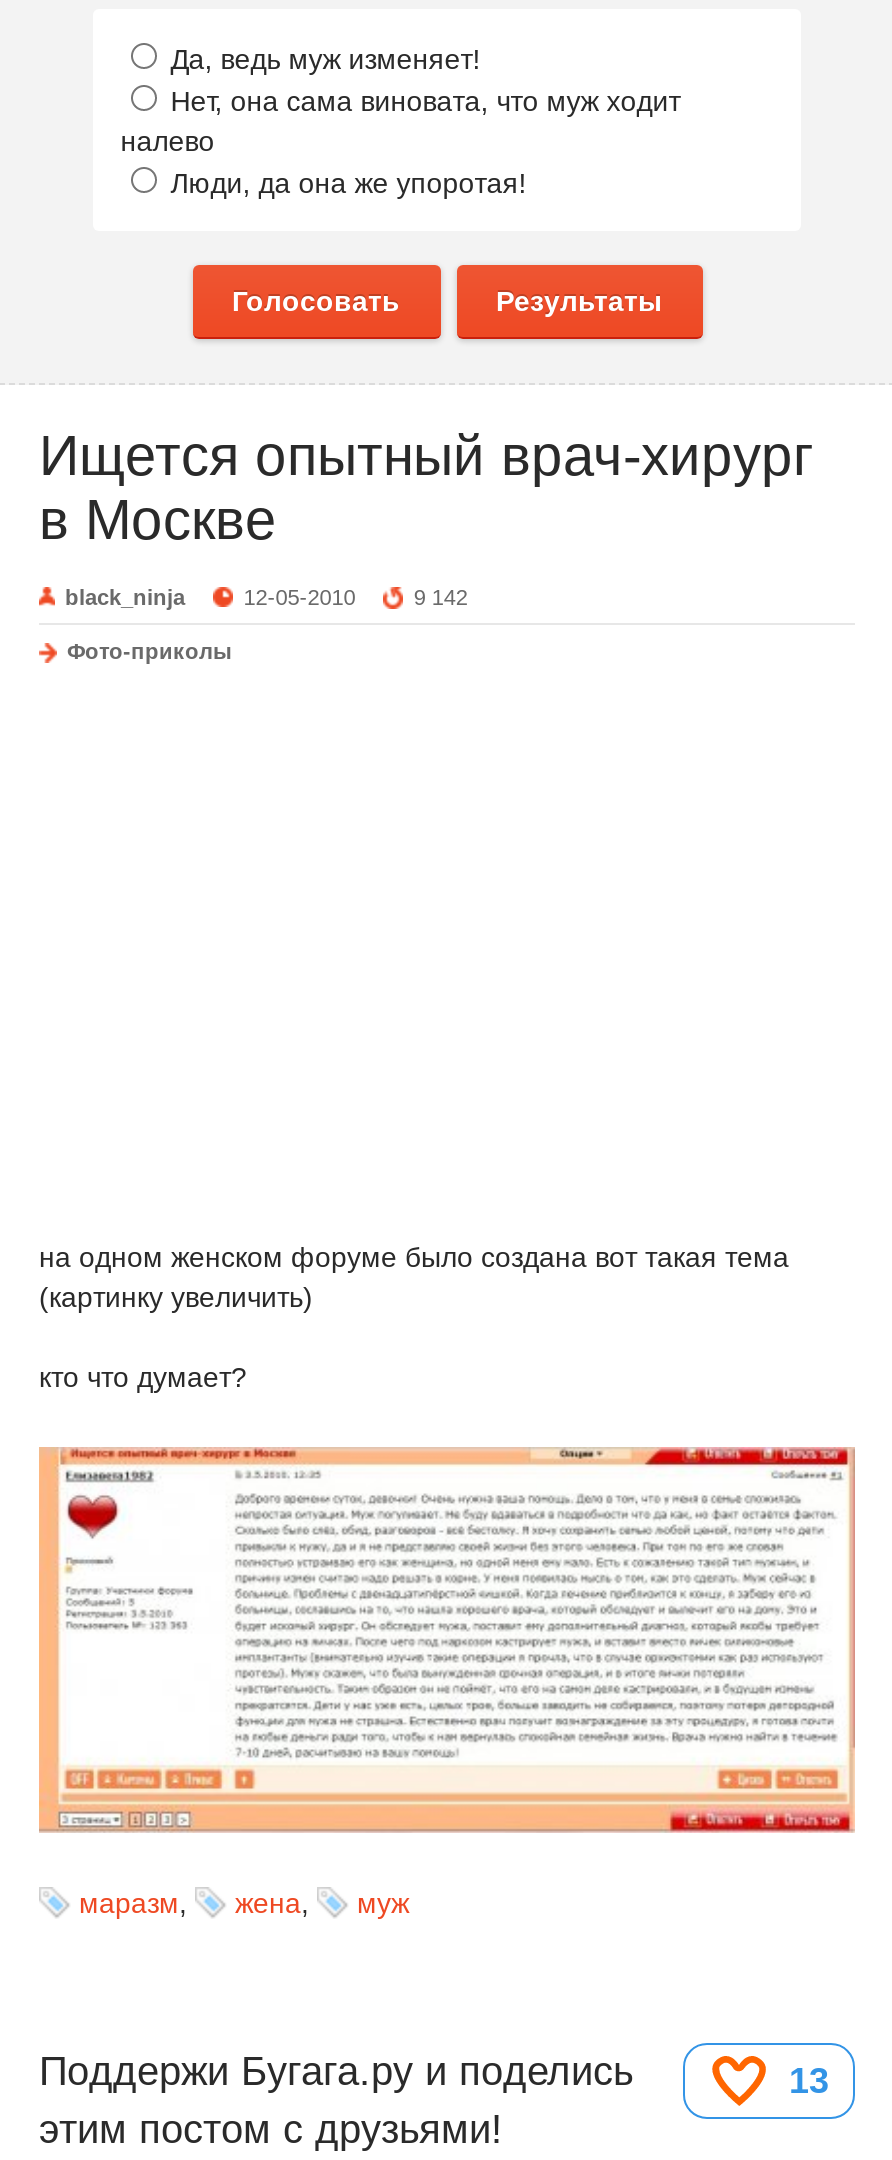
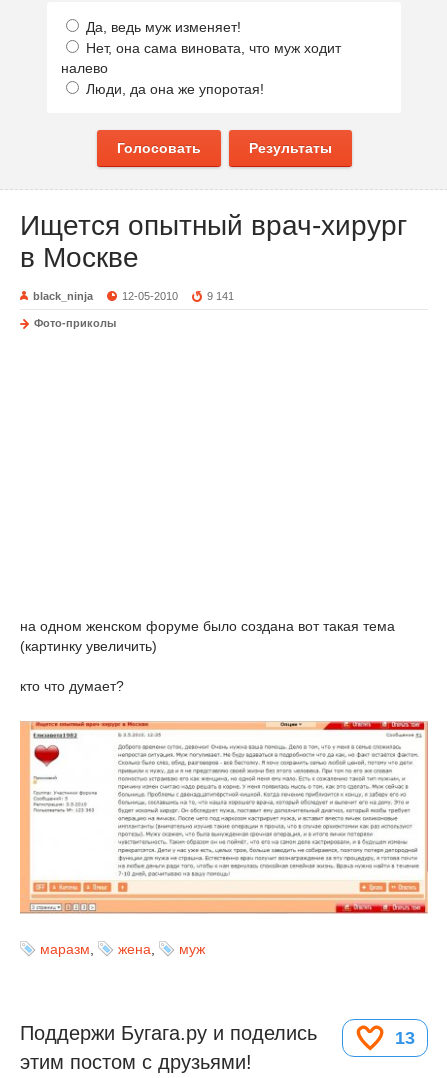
[414,585,468,609] 9 142 -> [207,290,234,302] 9 141

